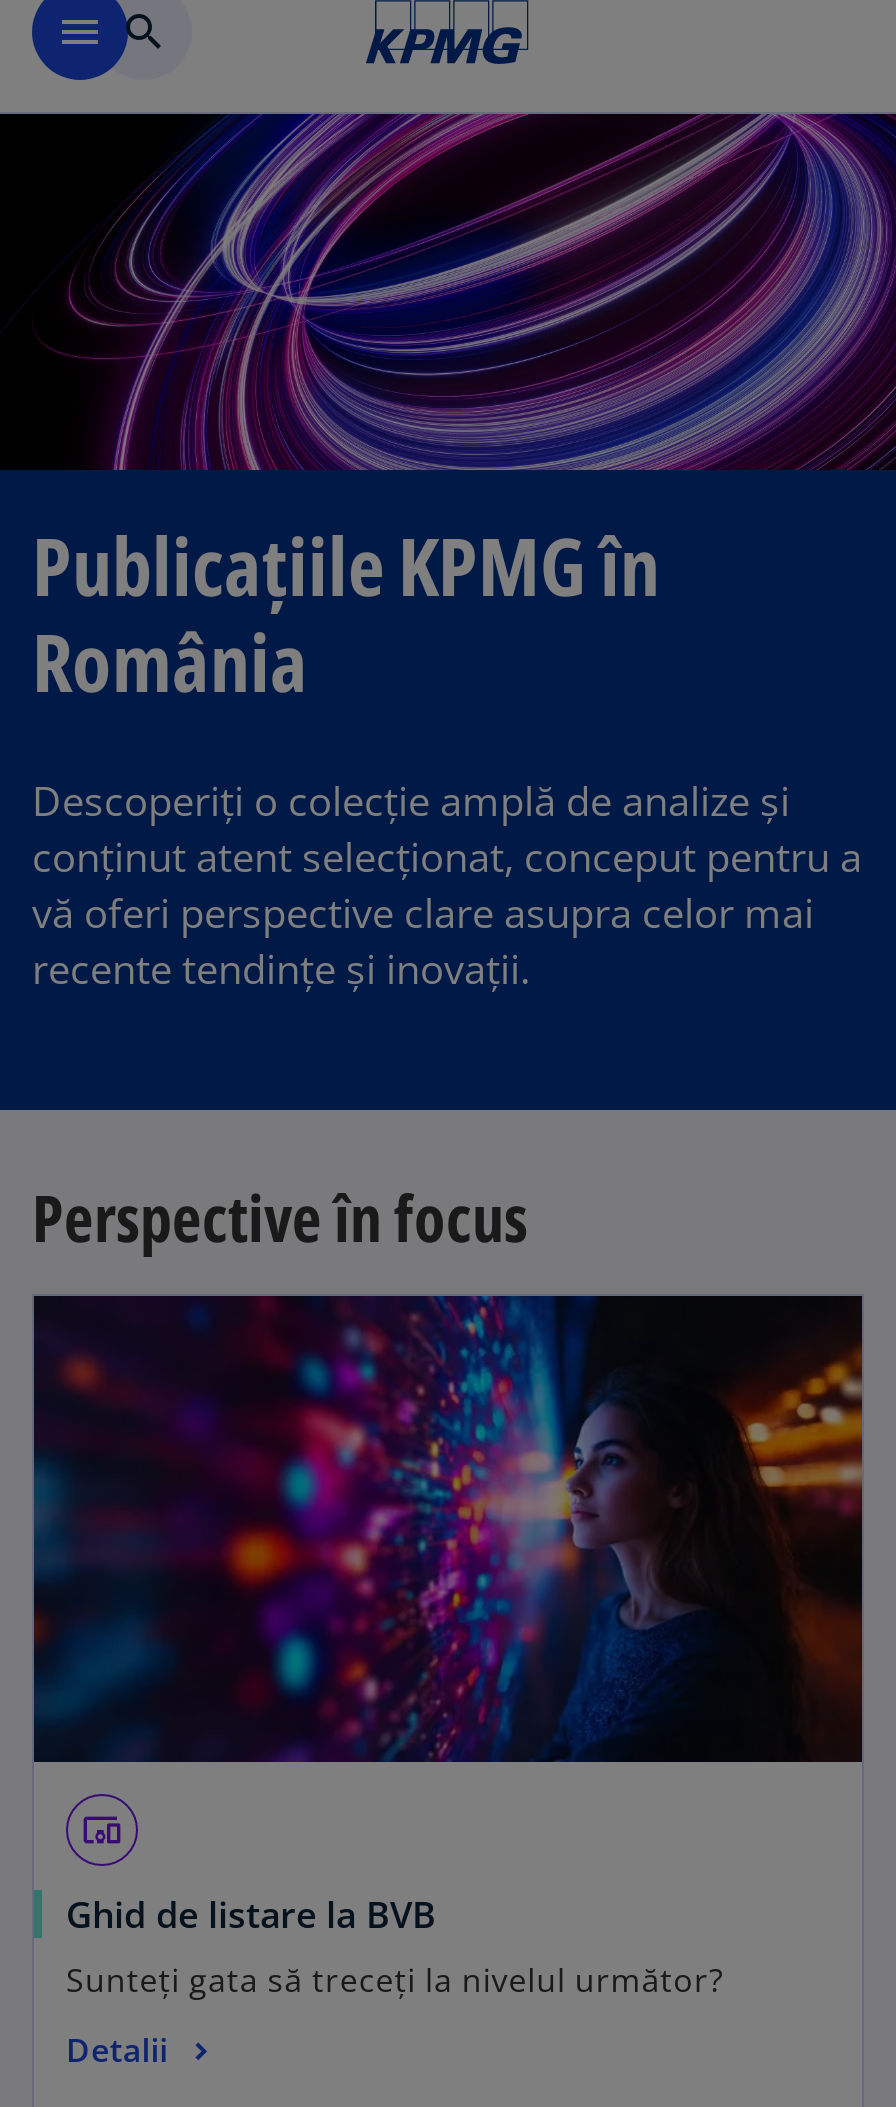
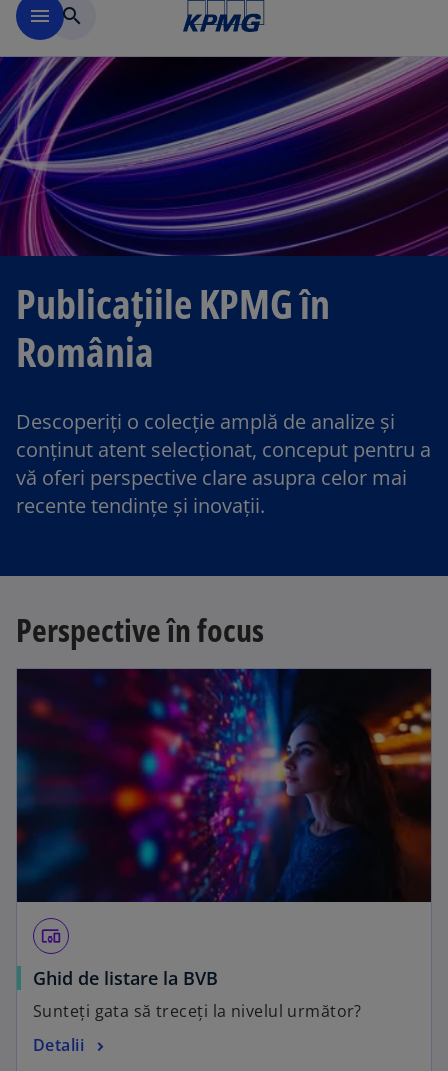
[6,112,890,472] [image] -> [3,56,445,257] [image]

